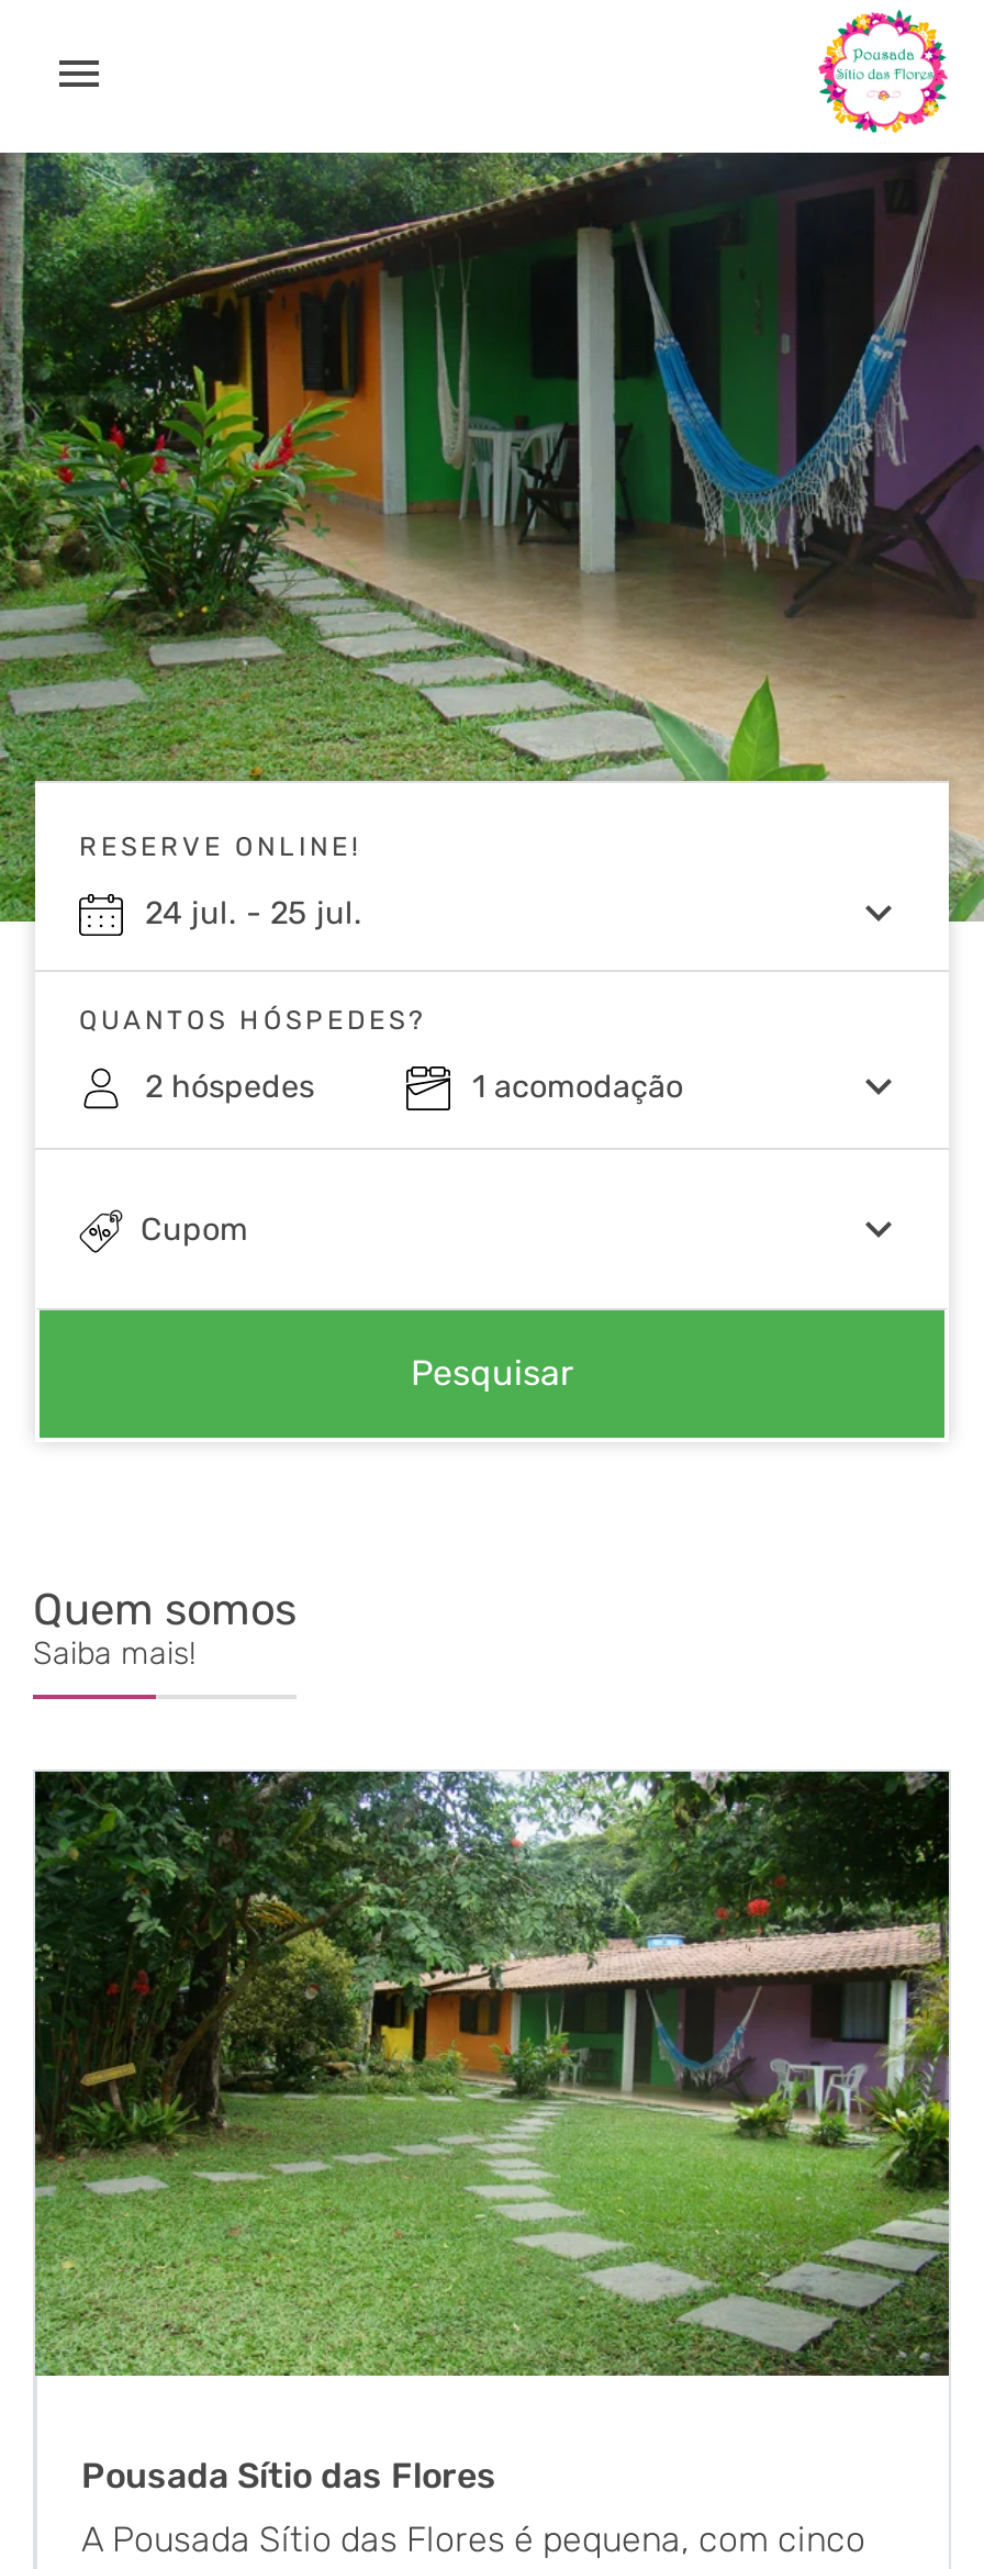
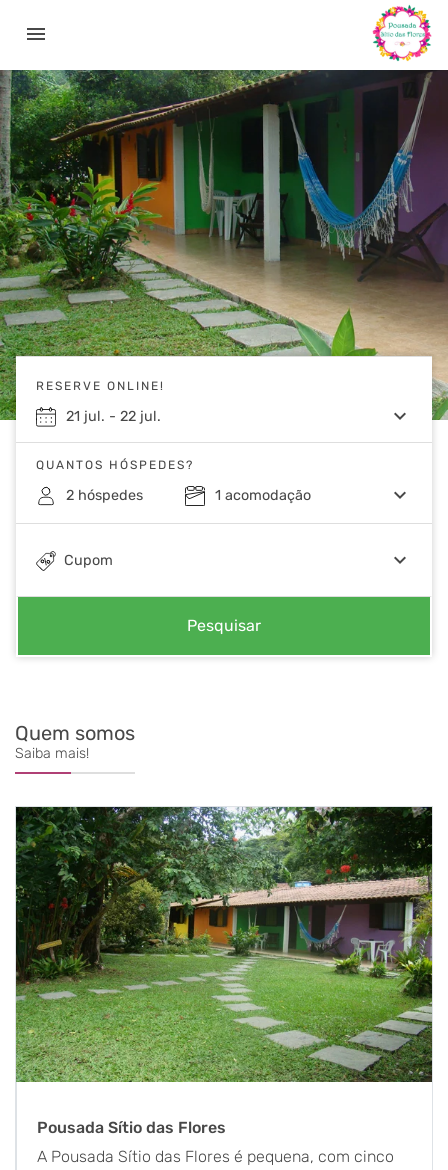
[145,894,362,931] 24 jul. - 25 jul. -> [66,407,161,424] 21 jul. - 22 jul.

